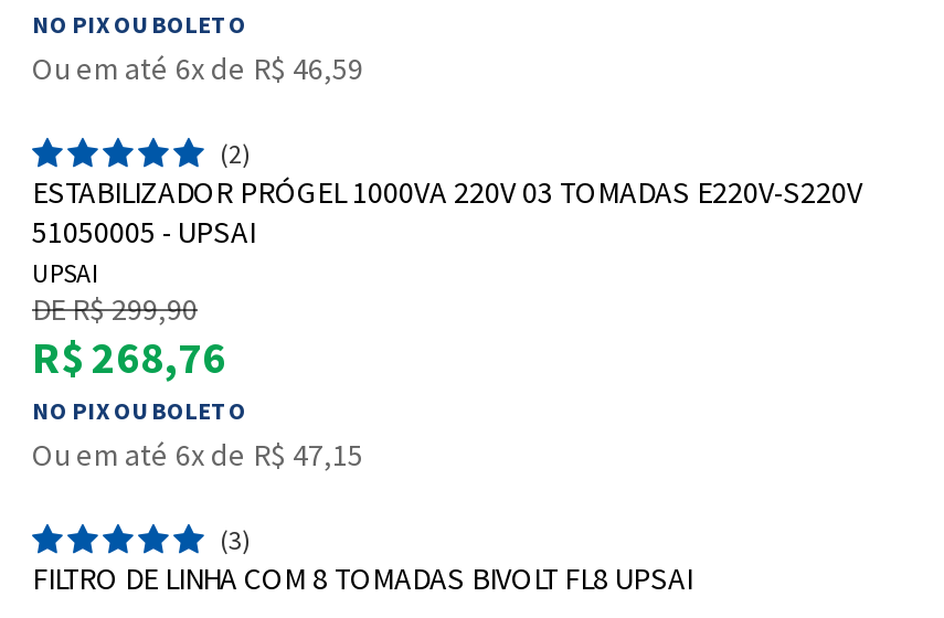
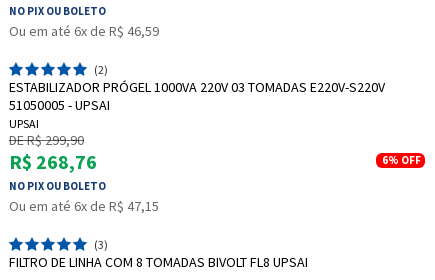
none -> [382,153,421,167] 6%OFF

